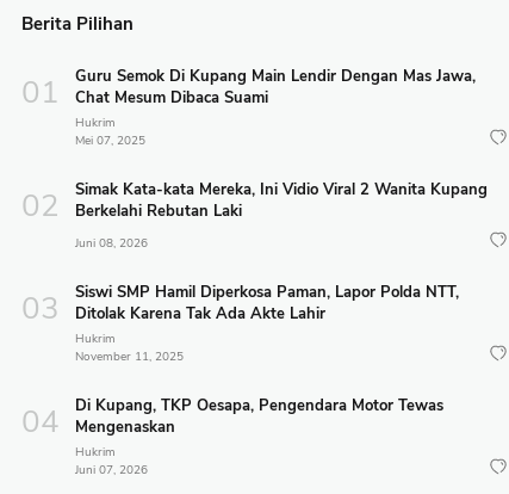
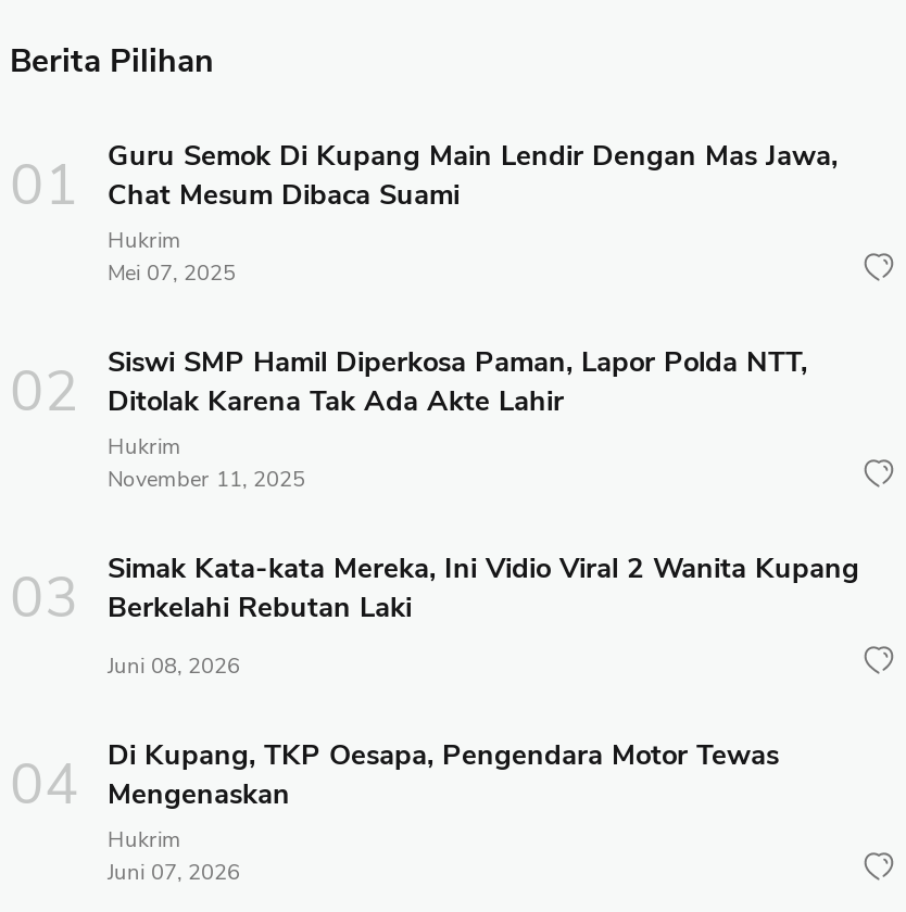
moved [75,179,488,252] -> [108,550,859,682]: Simak Kata-kata Mereka, Ini Vidio Viral 2 Wanita Kupang | Berkelahi Rebutan Laki | Juni 08, 2026
moved [75,282,459,365] -> [108,343,807,495]: Siswi SMP Hamil Diperkosa Paman, Lapor Polda NTT, | Ditolak Karena Tak Ada Akte Lahir | Hukrim | November 11, 2025

